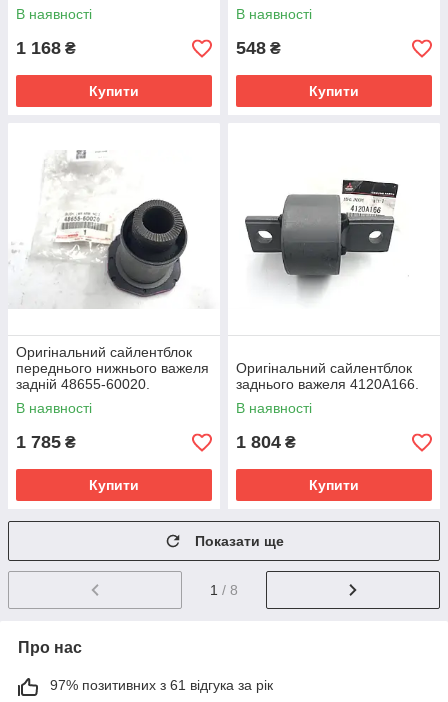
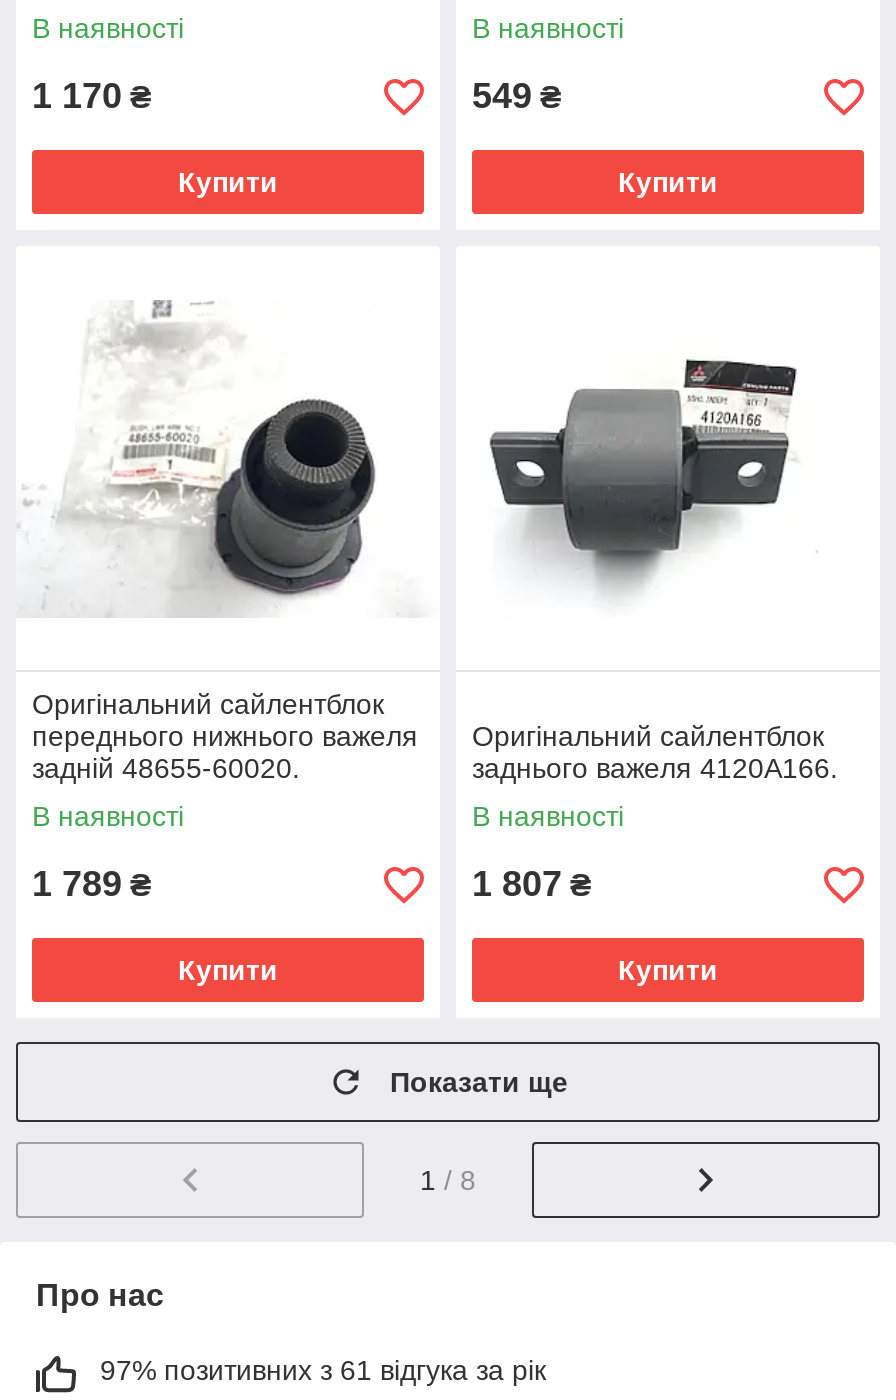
[16,38,76,58] 1 168 ₴ -> [32,76,152,116] 1 170 ₴
[236,38,281,58] 548 ₴ -> [472,76,562,116] 549 ₴
[16,432,76,452] 1 785 ₴ -> [32,864,152,904] 1 789 ₴
[236,432,296,452] 1 804 ₴ -> [472,864,592,904] 1 807 ₴

